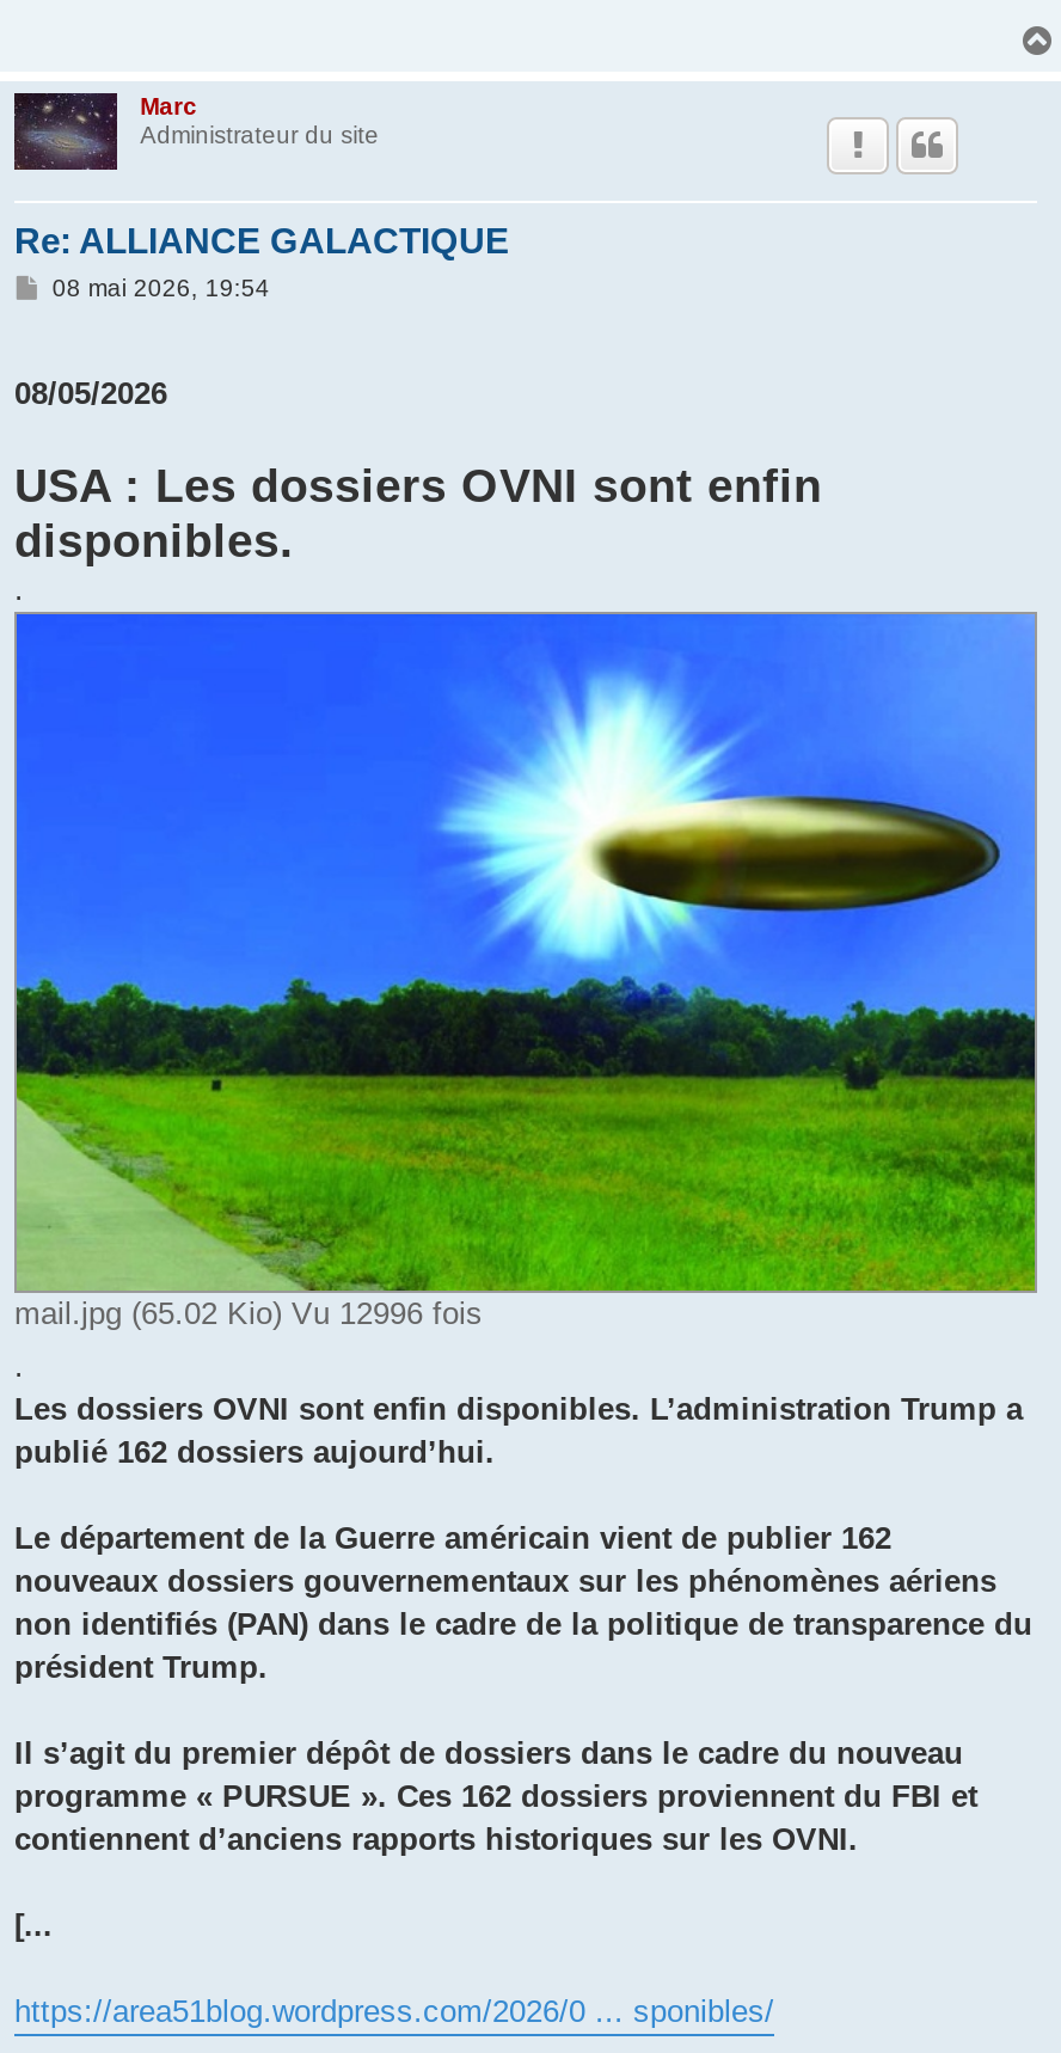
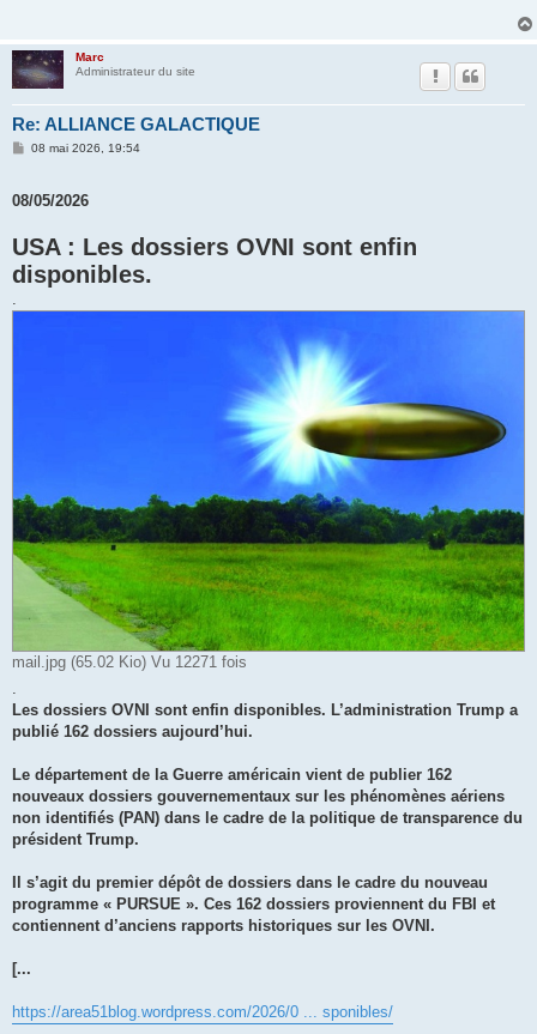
[14,1296,483,1332] mail.jpg (65.02 Kio) Vu 12996 fois -> [12,653,247,671] mail.jpg (65.02 Kio) Vu 12271 fois

